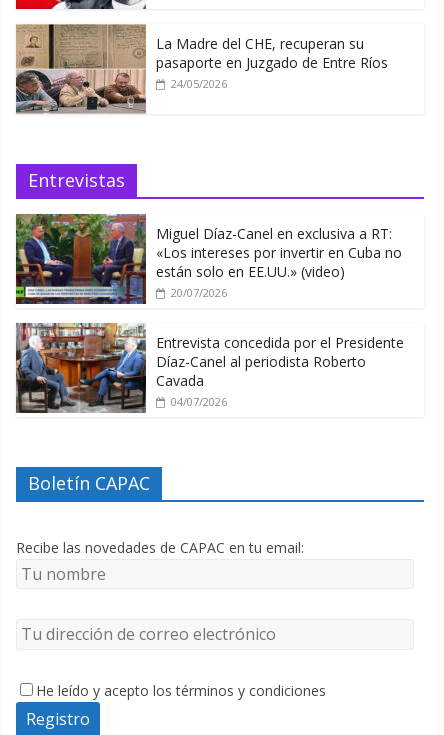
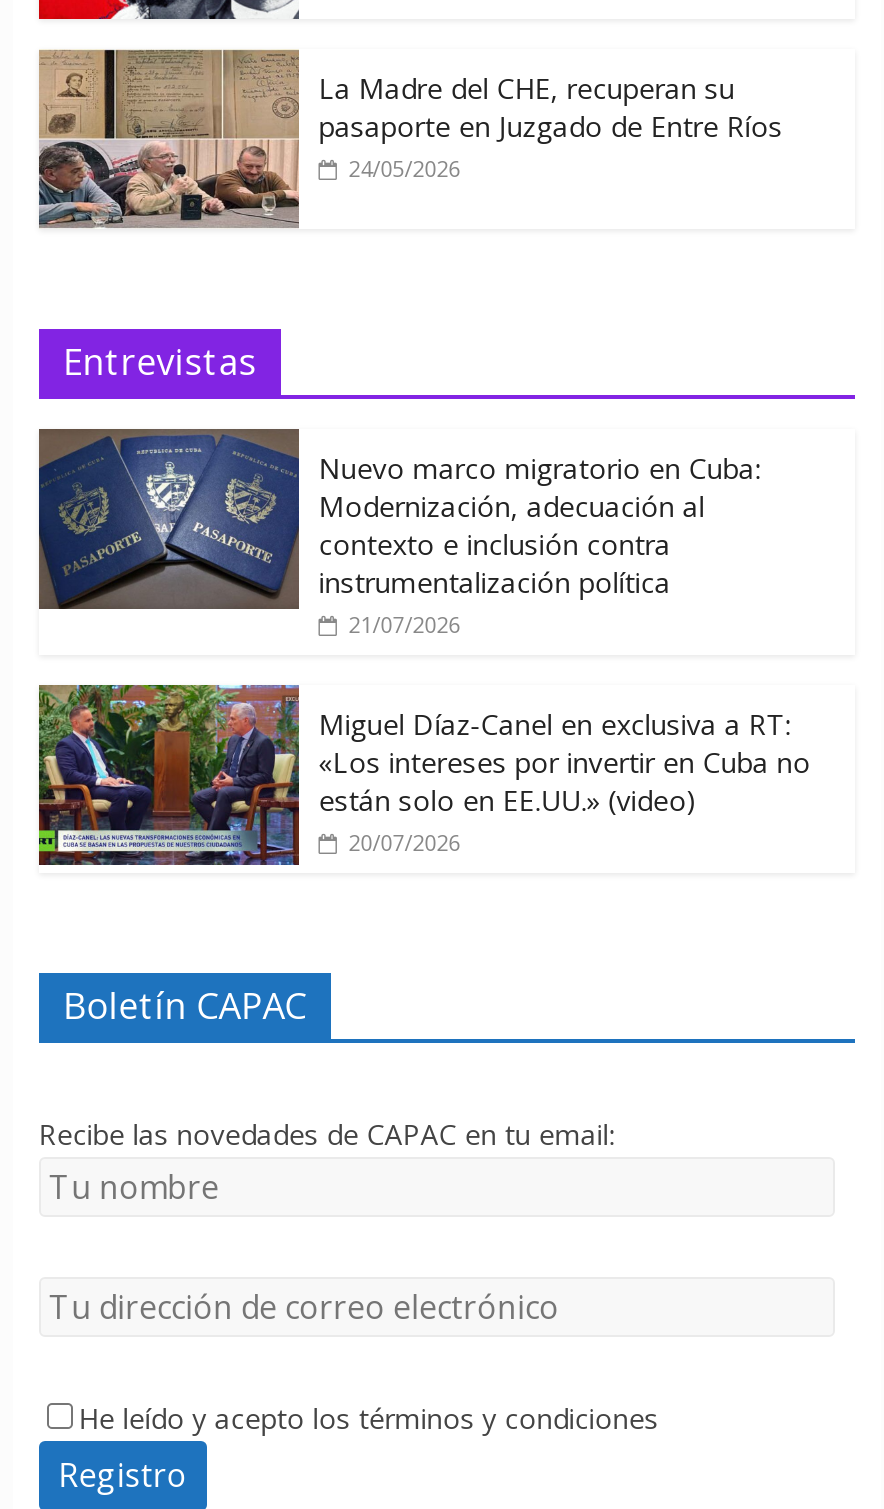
none -> [39,428,761,639] [image] | Nuevo marco migratorio en Cuba: | Modernización, adecuación al | contexto e inclusión contra | instrumentalización política | 21/07/2026
moved [14,212,402,307] -> [35,680,811,870]: [image] | Miguel Díaz-Canel en exclusiva a RT: | «Los intereses por invertir en Cuba no | están solo en EE.UU.» (video) | 20/07/2026
[15,322,404,414] [image] | Entrevista concedida por el Presidente | Díaz-Canel al periodista Roberto | Cavada | 04/07/2026 -> none

